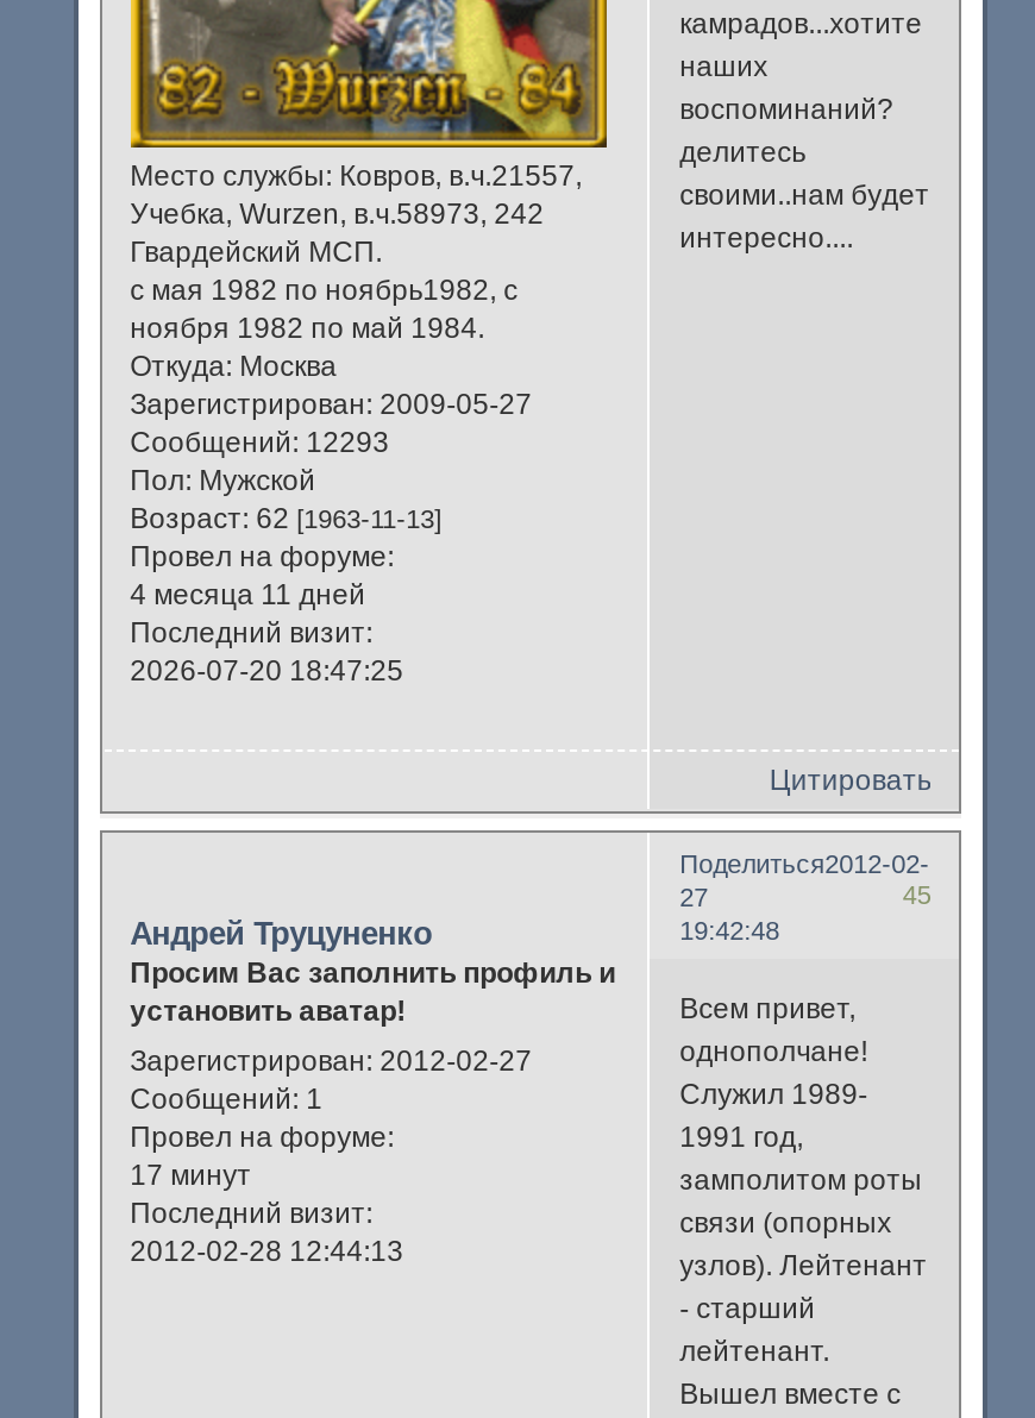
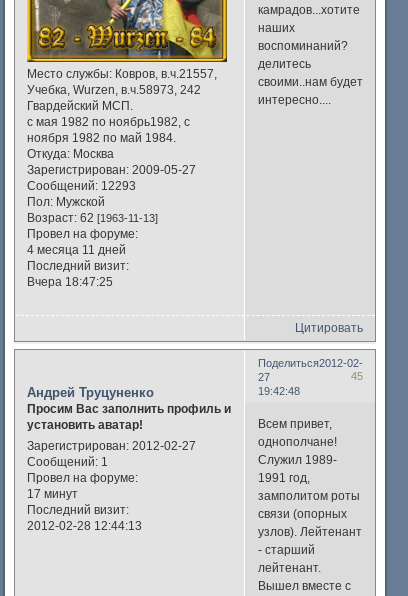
[130,654,404,687] 2026-07-20 18:47:25 -> [27,275,113,289] Вчера 18:47:25

